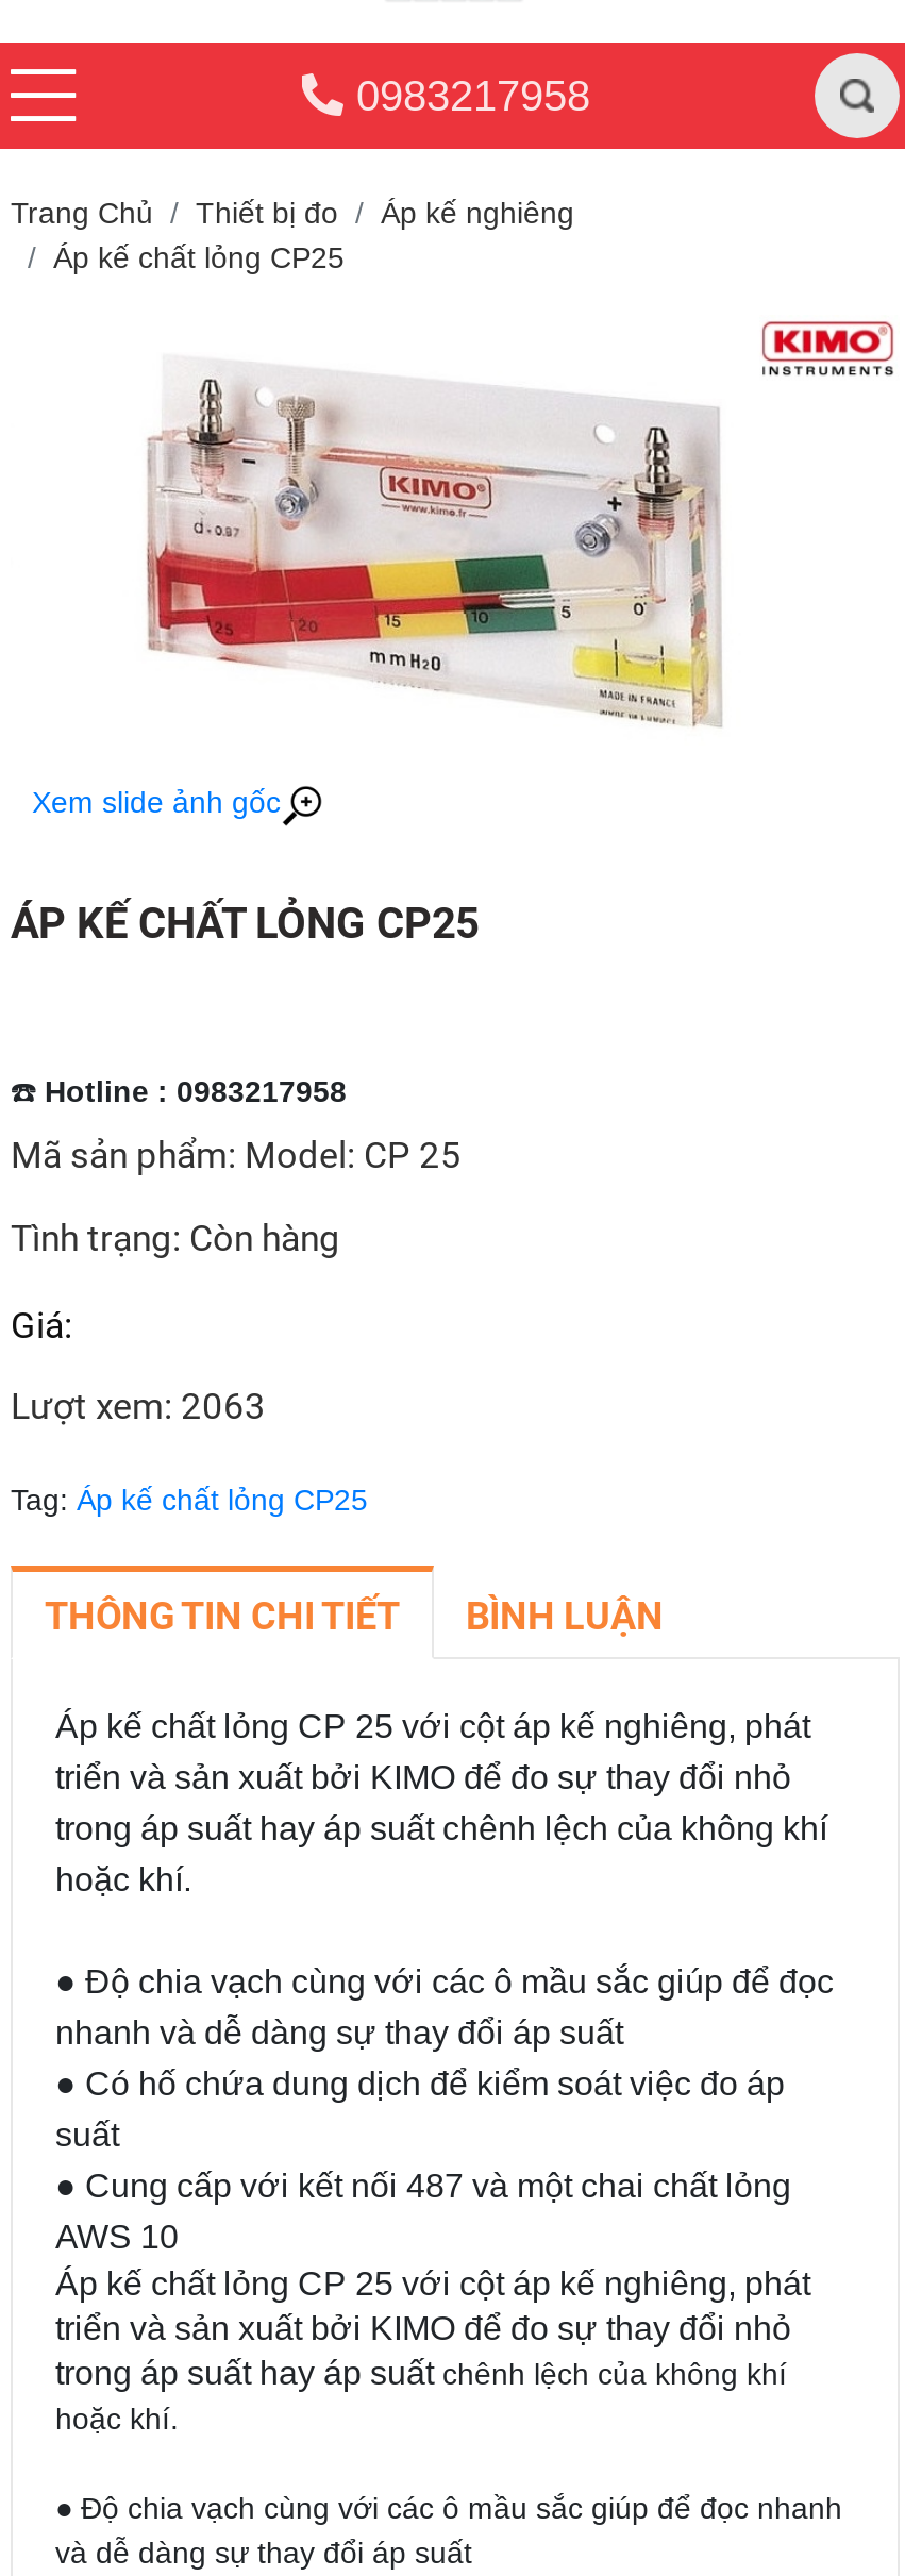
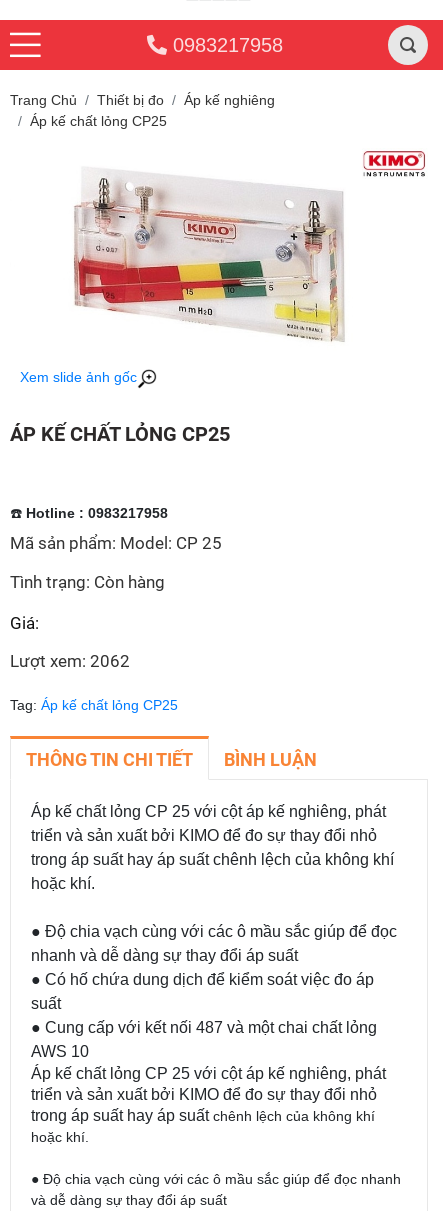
[11,1384,266,1426] Lượt xem: 2063 -> [10,651,130,671] Lượt xem: 2062

